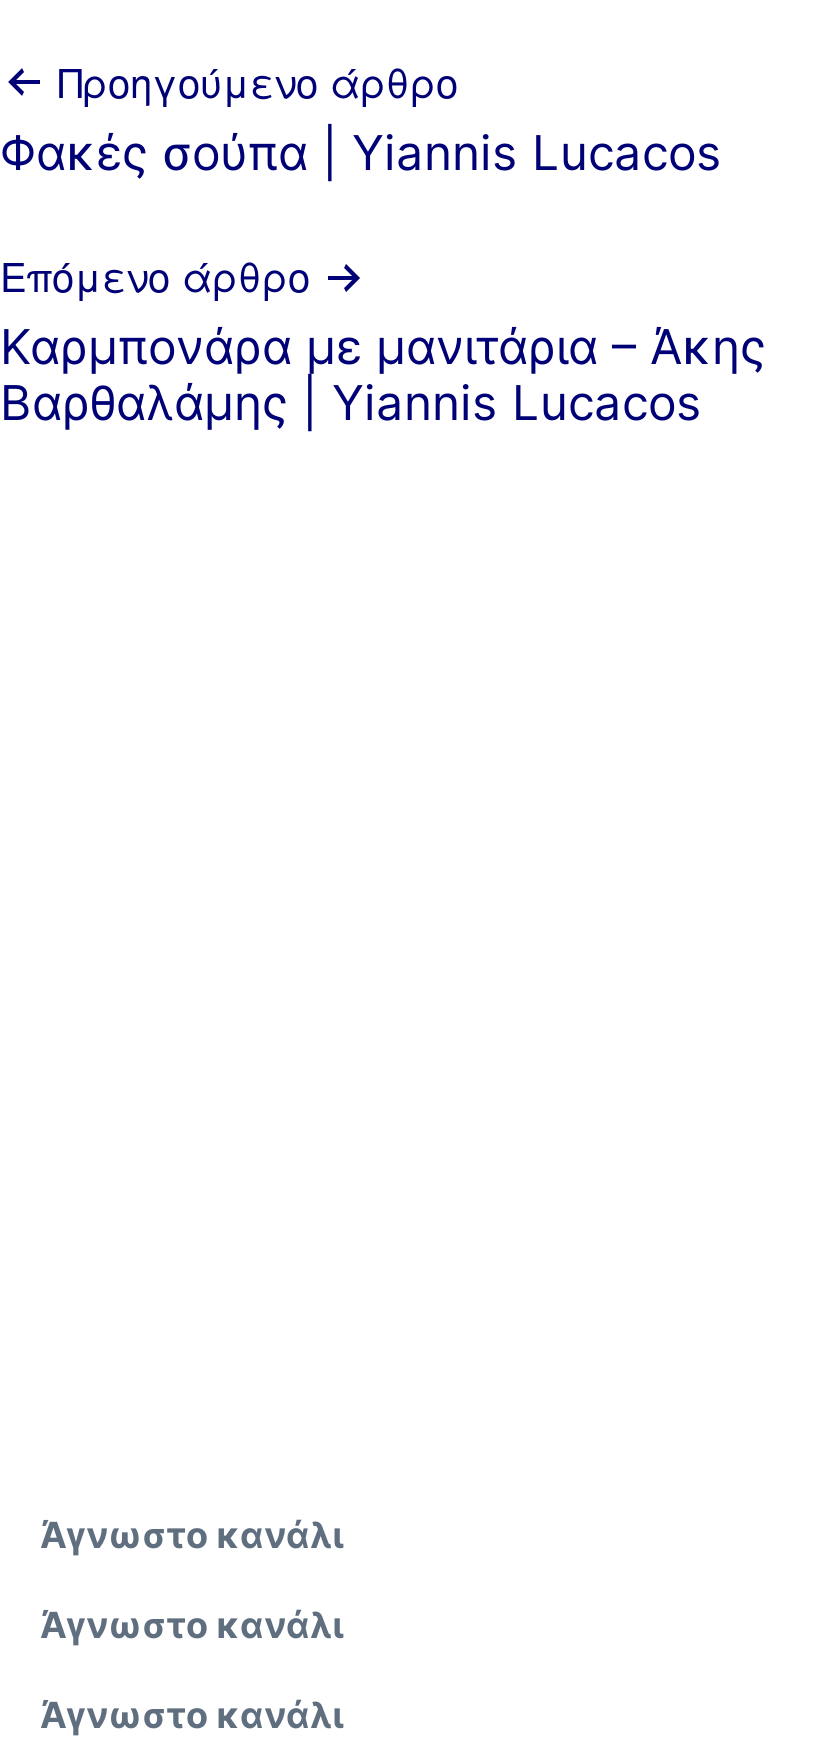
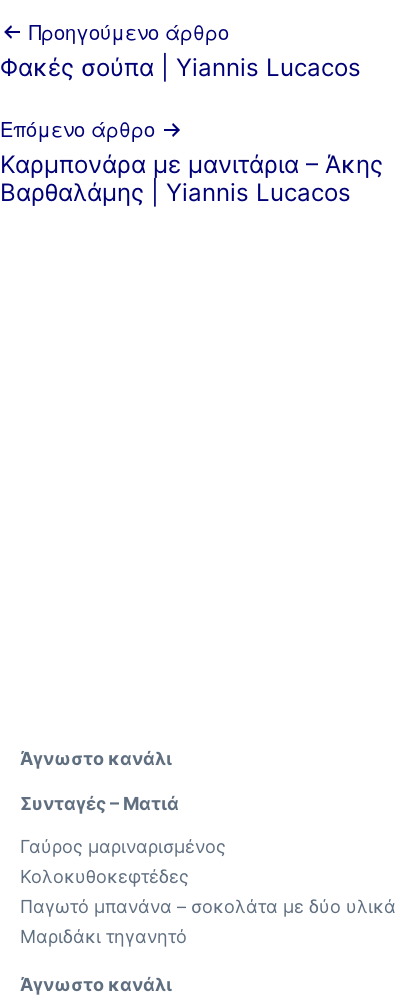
[40,1605,344,1647] Άγνωστο κανάλι -> [20,793,396,947] Συνταγές – Ματιά | Γαύρος μαριναρισμένος | Κολοκυθοκεφτέδες | Παγωτό μπανάνα – σοκολάτα με δύο υλικά | Μαριδάκι τηγανητό

